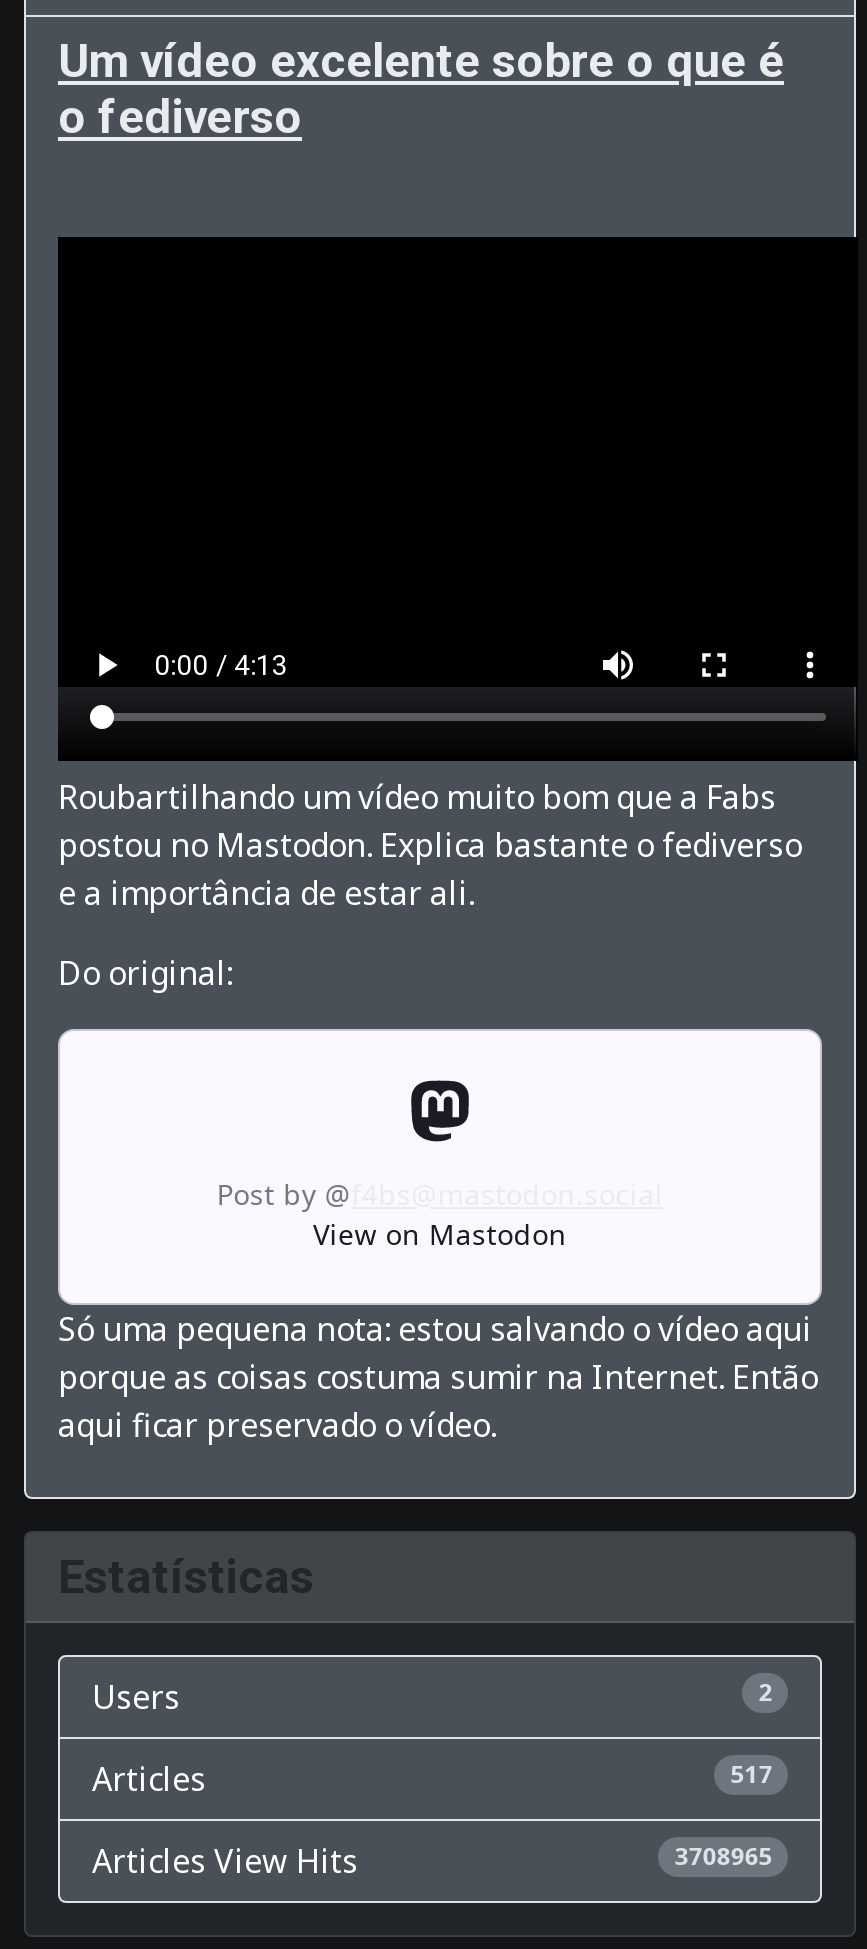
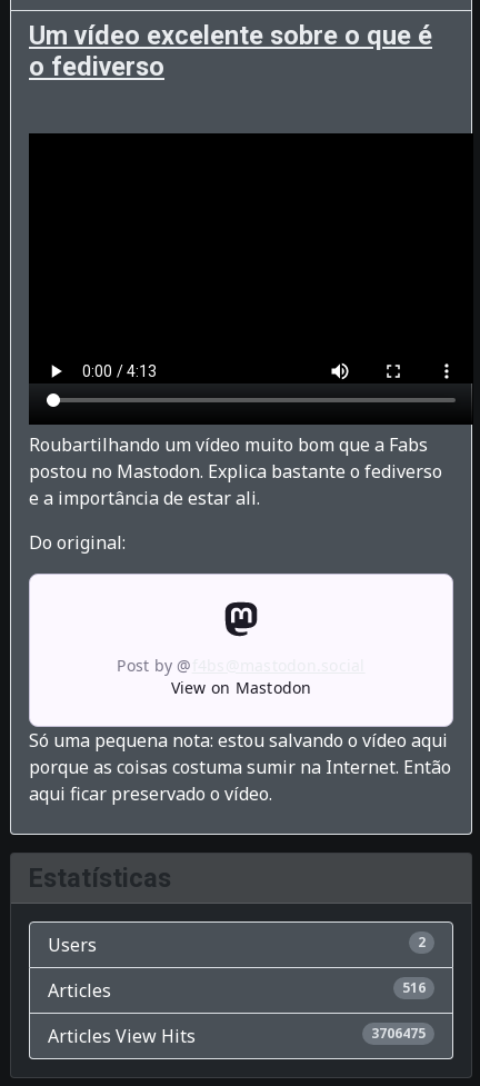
[730,1758,772,1792] 517 -> [402,979,426,997] 516
[674,1840,772,1874] 3708965 -> [371,1024,426,1043] 3706475

